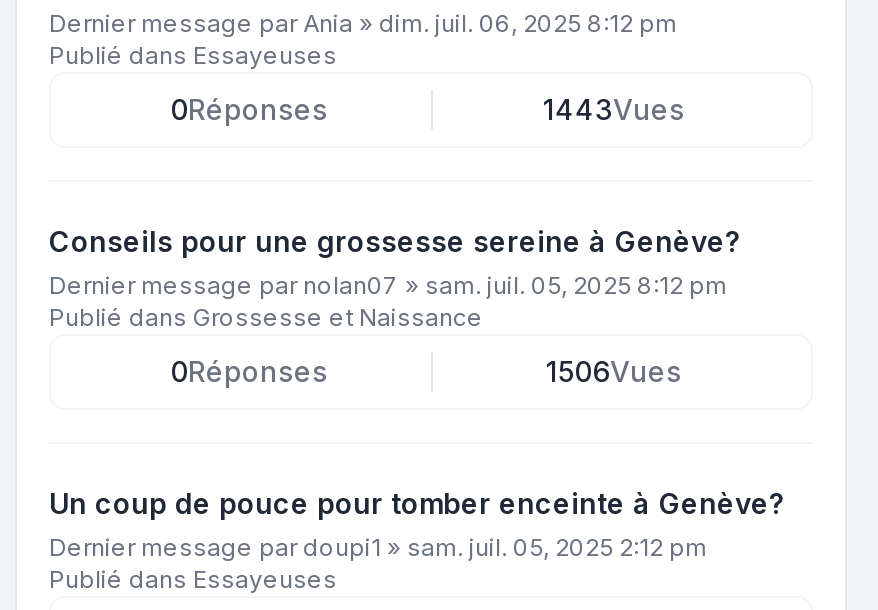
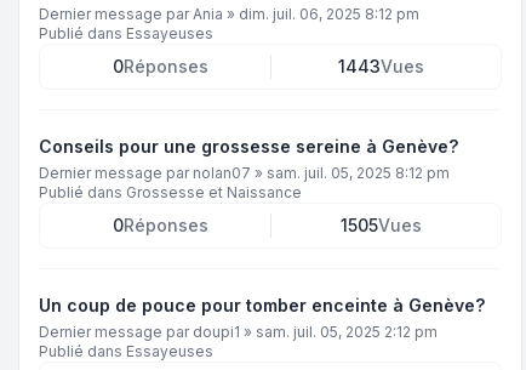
[546,354,682,388] 1506Vues -> [341,215,422,235] 1505Vues

